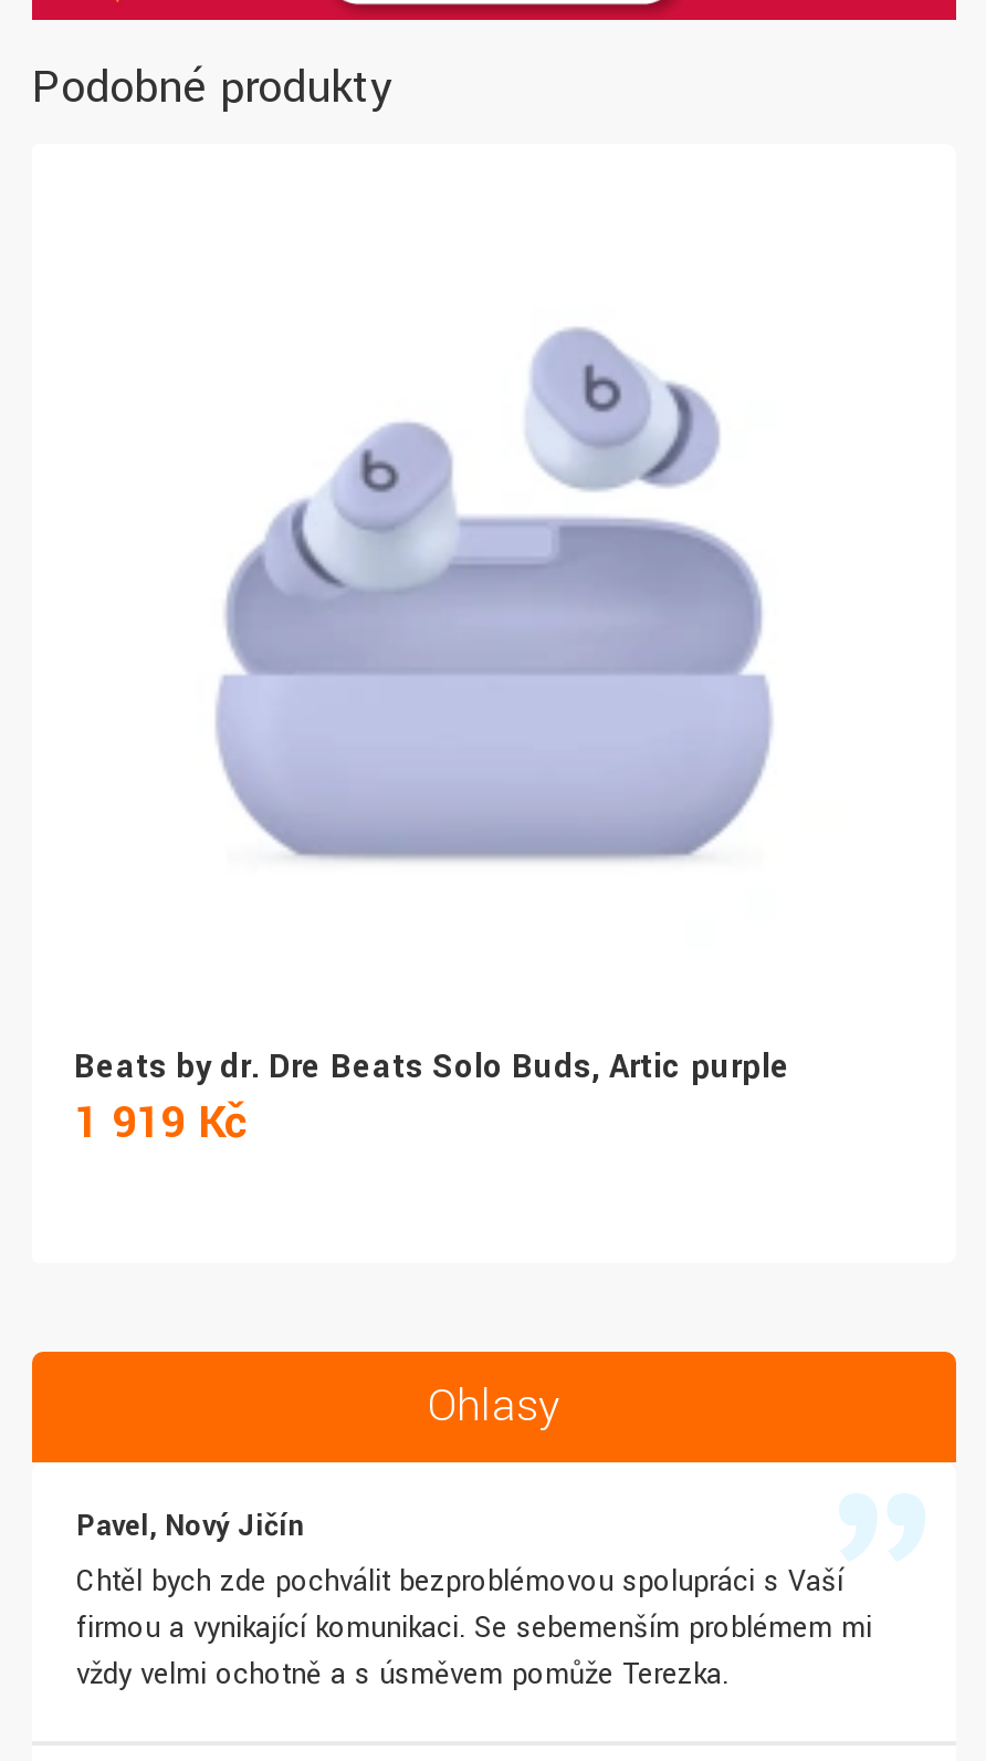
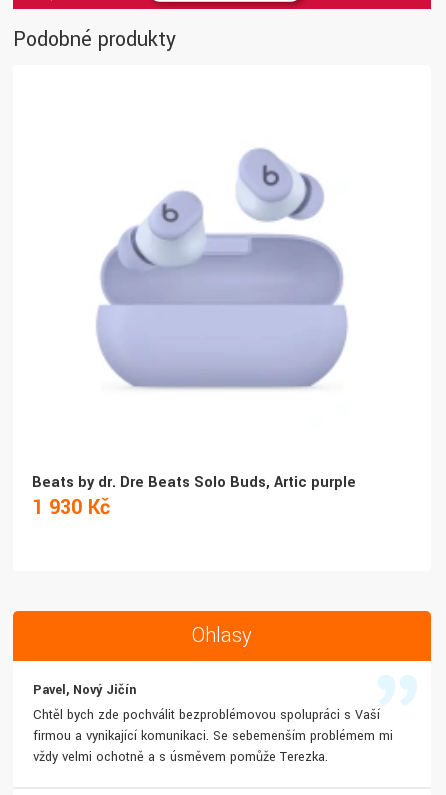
[74,1091,246,1155] 1 919 Kč -> [32,493,110,522] 1 930 Kč

